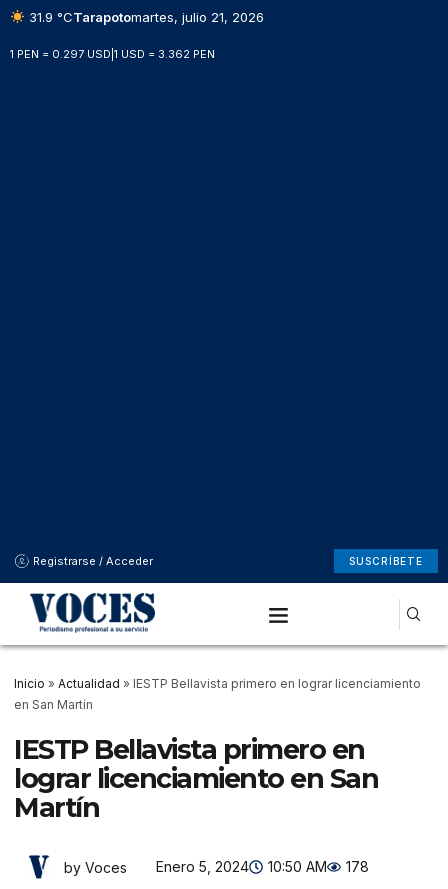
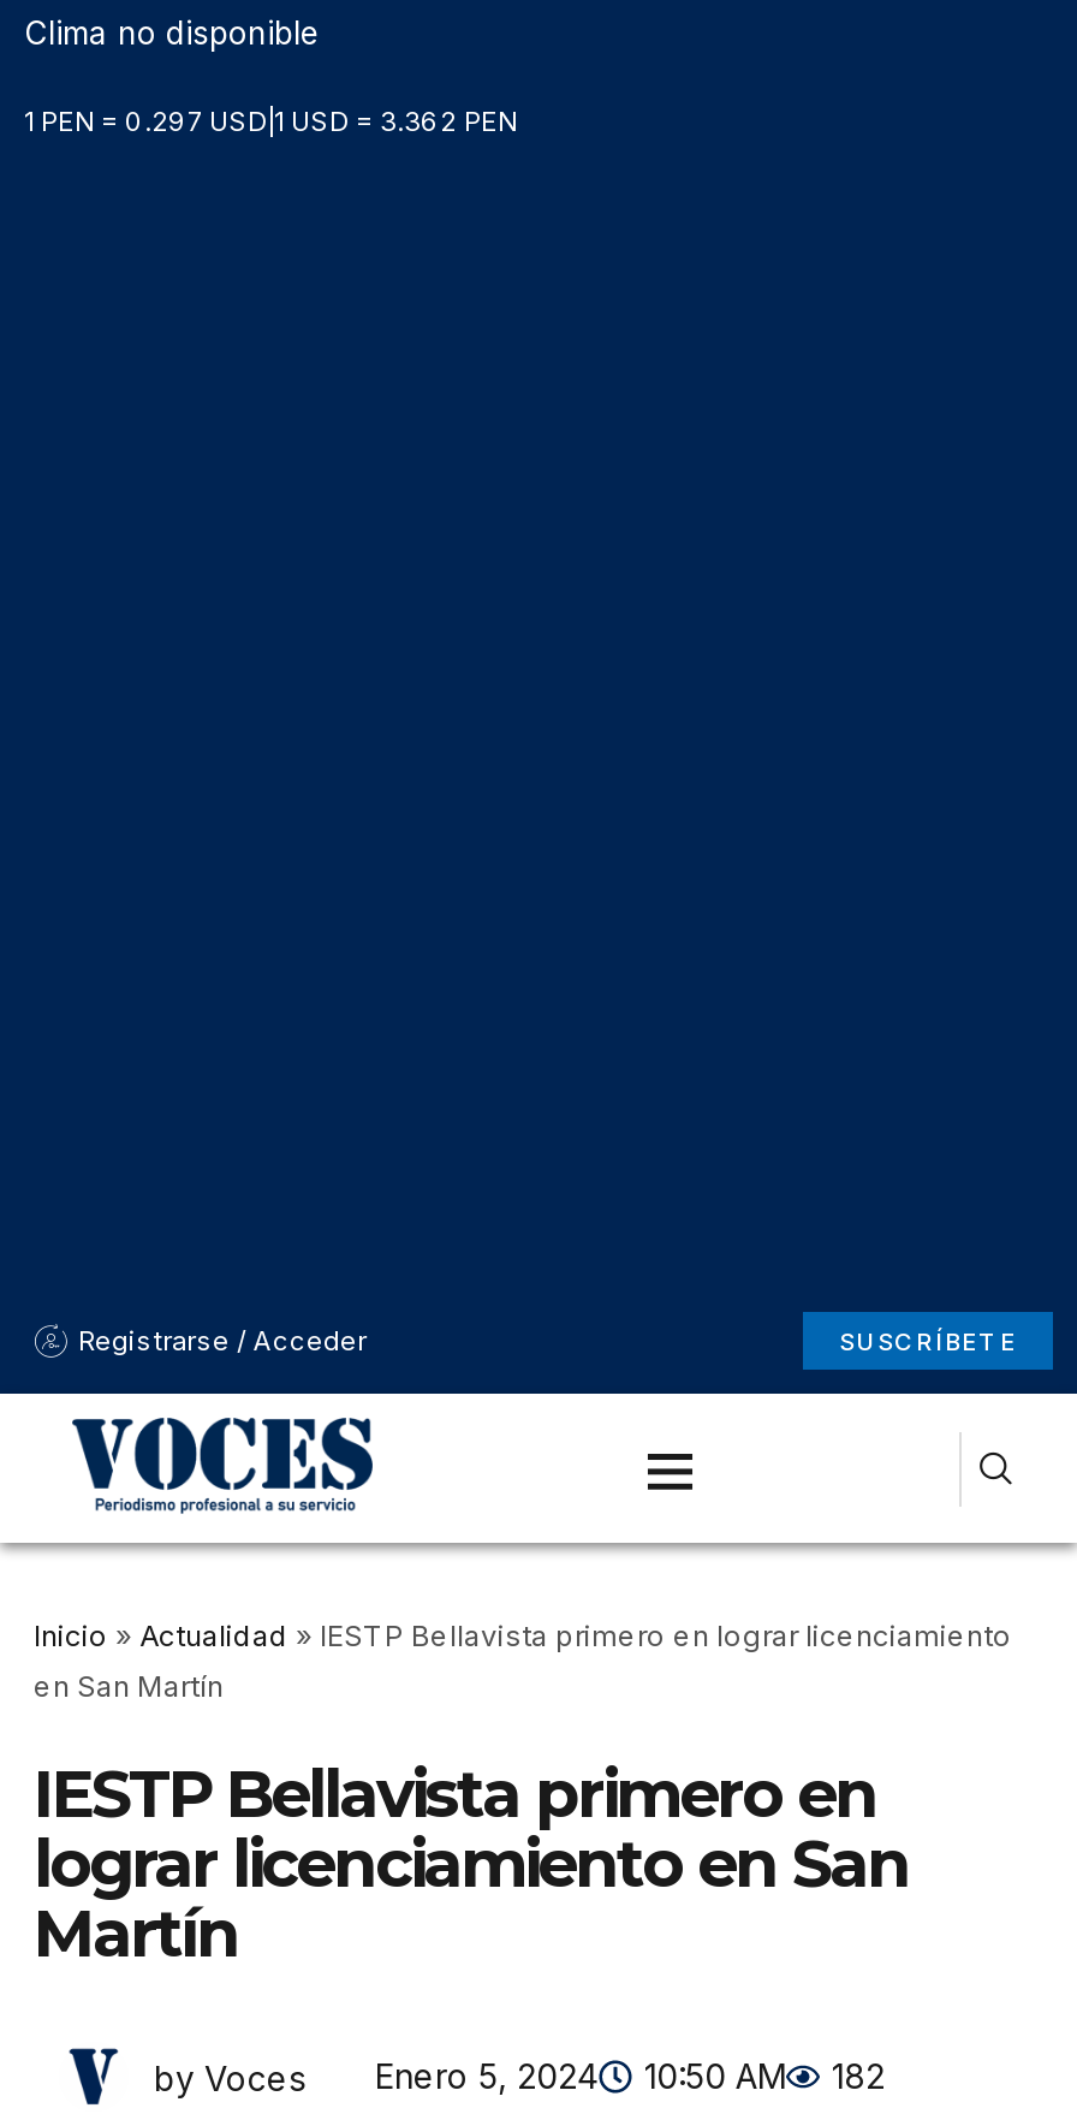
[25,9,264,25] 31.9 °CTarapotomartes, julio 21, 2026 -> [24,13,320,52] Clima no disponible
[64,858,369,875] by Voces Enero 5, 2024 10:50 AM 178 -> [154,2055,885,2097] by Voces Enero 5, 2024 10:50 AM 182

